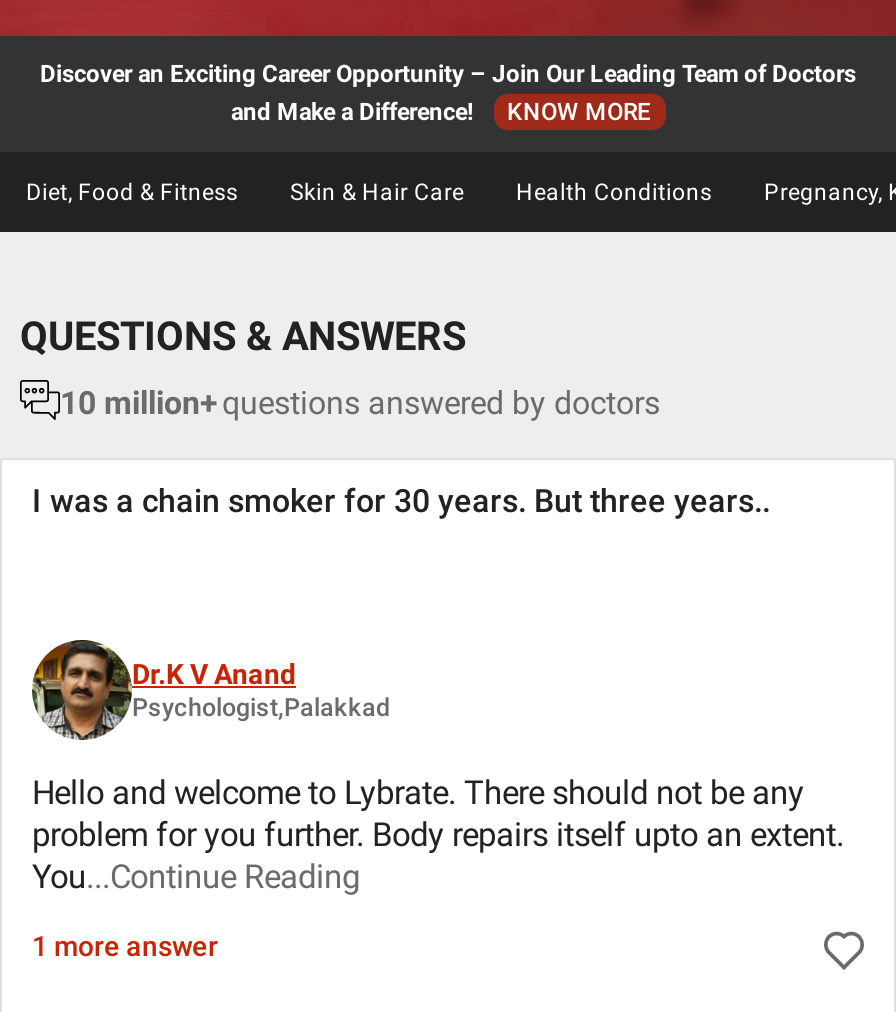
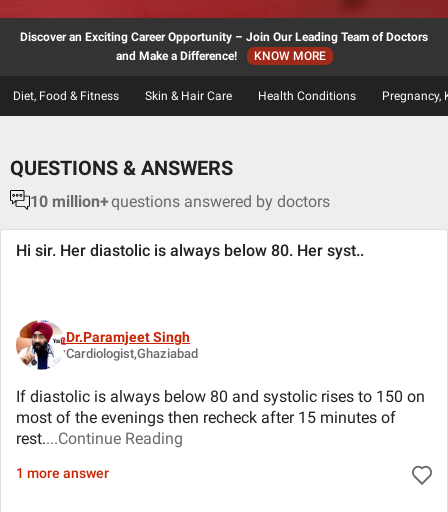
[32,482,770,520] I was a chain smoker for 30 years. But three years.. -> [16,241,364,260] Hi sir. Her diastolic is always below 80. Her syst..
[30,638,390,738] [image] | Dr.K V Anand | Psychologist,Palakkad -> [15,320,198,369] [image] | Dr.Paramjeet Singh | Cardiologist,Ghaziabad
[32,774,844,896] Hello and welcome to Lybrate. There should not be any | problem for you further. Body repairs itself upto an extent. | You...Continue Reading -> [16,387,425,448] If diastolic is always below 80 and systolic rises to 150 on | most of the evenings then recheck after 15 minutes of | rest....Continue Reading

